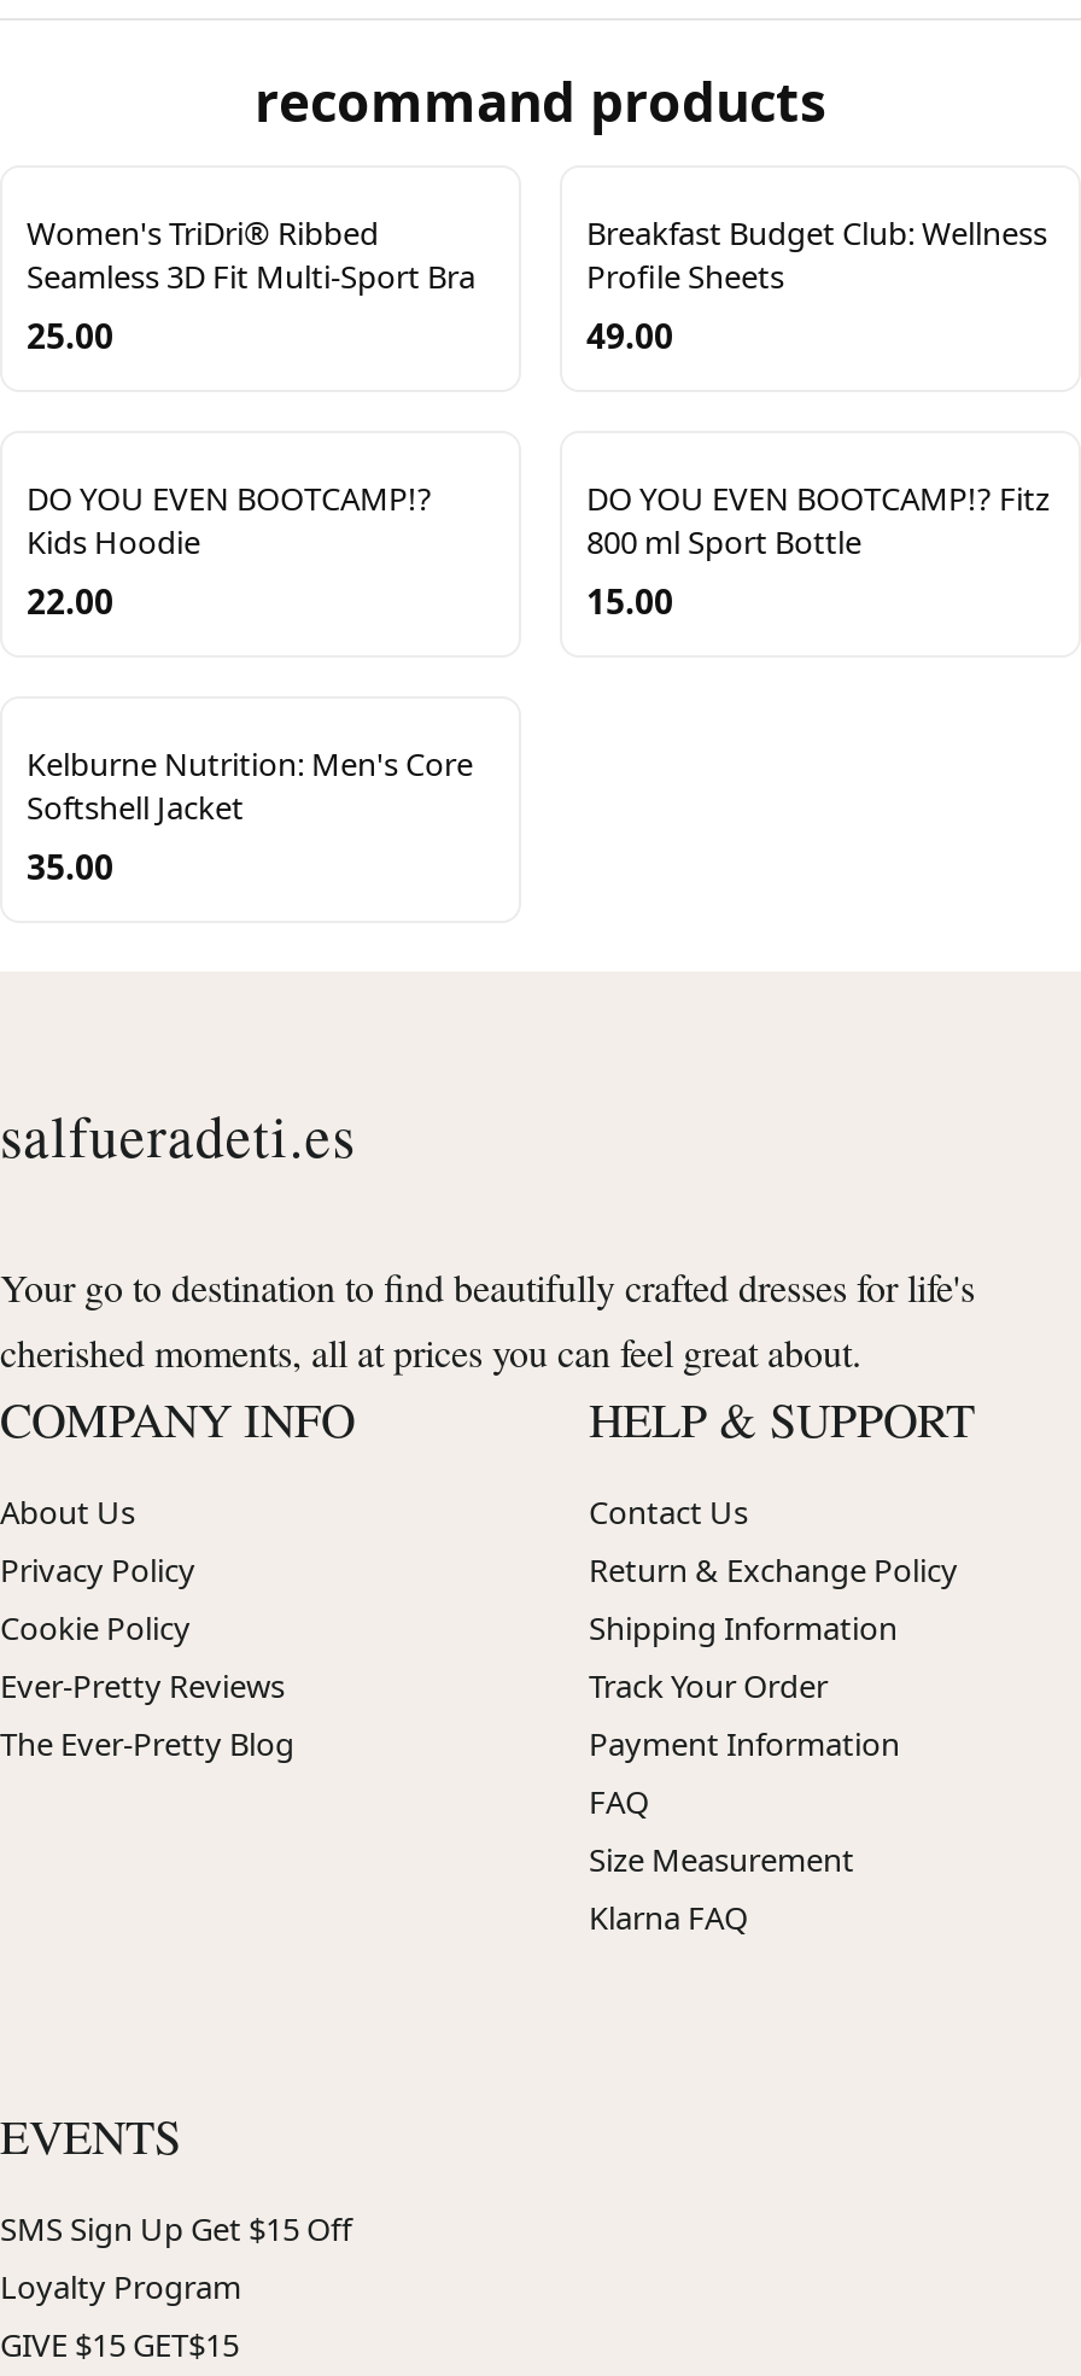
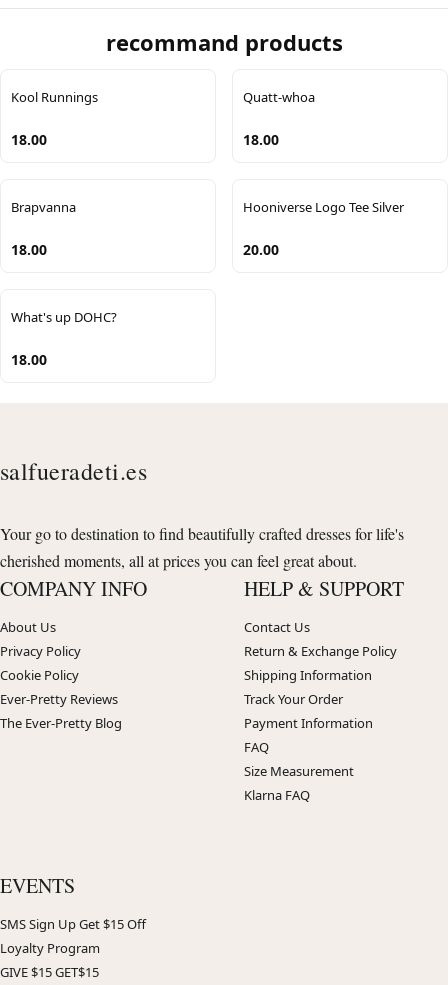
[27,211,475,358] Women's TriDri® Ribbed | Seamless 3D Fit Multi-Sport Bra | 25.00 -> [11,88,98,149] Kool Runnings | 18.00
[586,211,1047,358] Breakfast Budget Club: Wellness | Profile Sheets | 49.00 -> [243,88,315,149] Quatt-whoa | 18.00
[27,476,432,623] DO YOU EVEN BOOTCAMP!? | Kids Hoodie | 22.00 -> [11,198,76,259] Brapvanna | 18.00
[586,476,1050,623] DO YOU EVEN BOOTCAMP!? Fitz | 800 ml Sport Bottle | 15.00 -> [243,198,404,259] Hooniverse Logo Tee Silver | 20.00
[27,742,473,889] Kelburne Nutrition: Men's Core | Softshell Jacket | 35.00 -> [11,308,117,369] What's up DOHC? | 18.00

